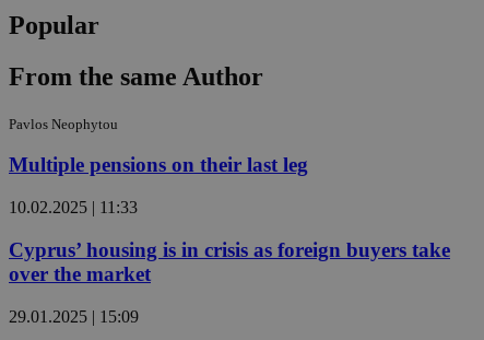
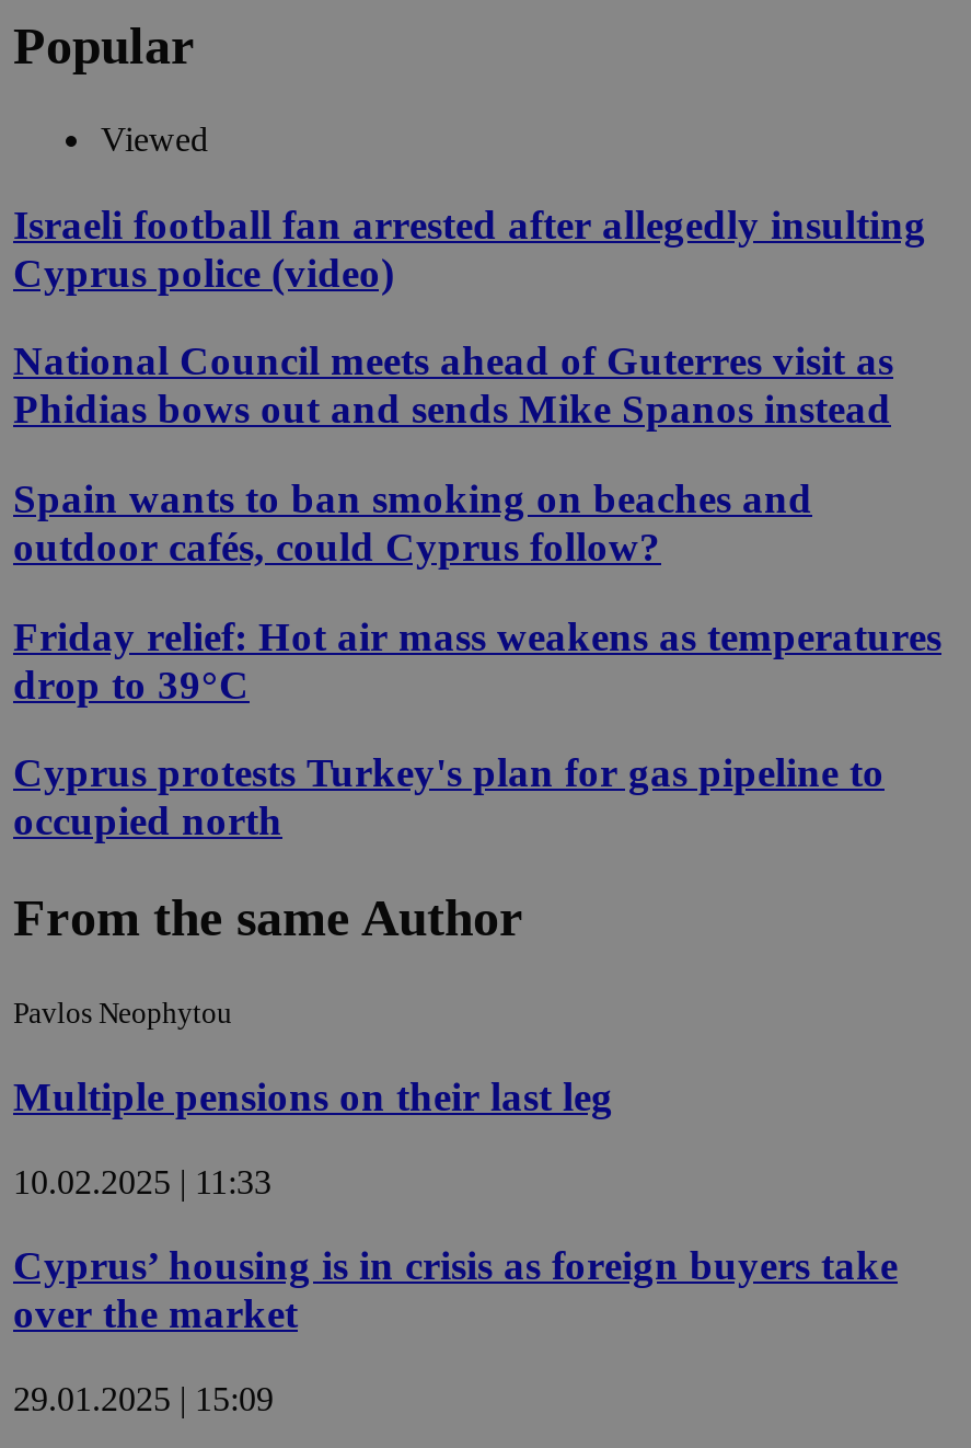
none -> [13,120,941,844] Viewed | Israeli football fan arrested after allegedly insulting | Cyprus police (video) | National Council meets ahead of Guterres visit as | Phidias bows out and sends Mike Spanos instead | Spain wants to ban smoking on beaches and | outdoor cafés, could Cyprus follow? | Friday relief: Hot air mass weakens as temperatures | drop to 39°C | Cyprus protests Turkey's plan for gas pipeline to | occupied north

